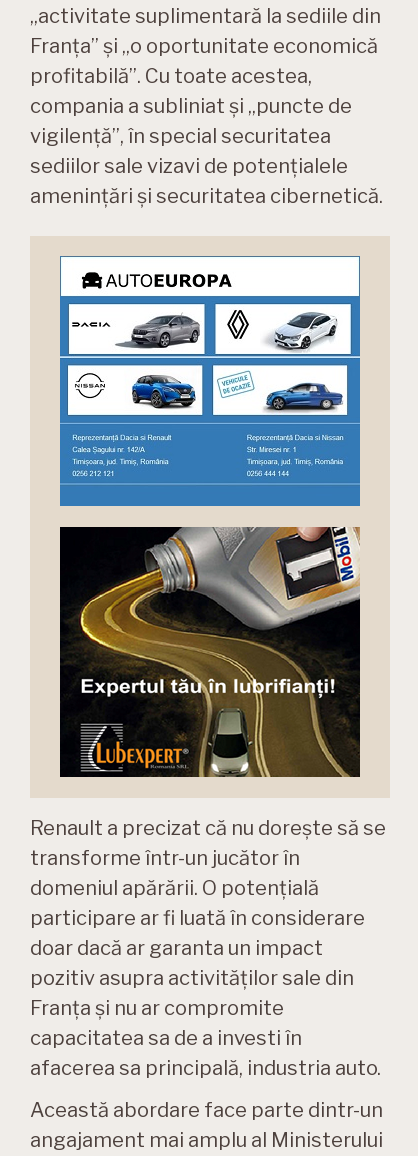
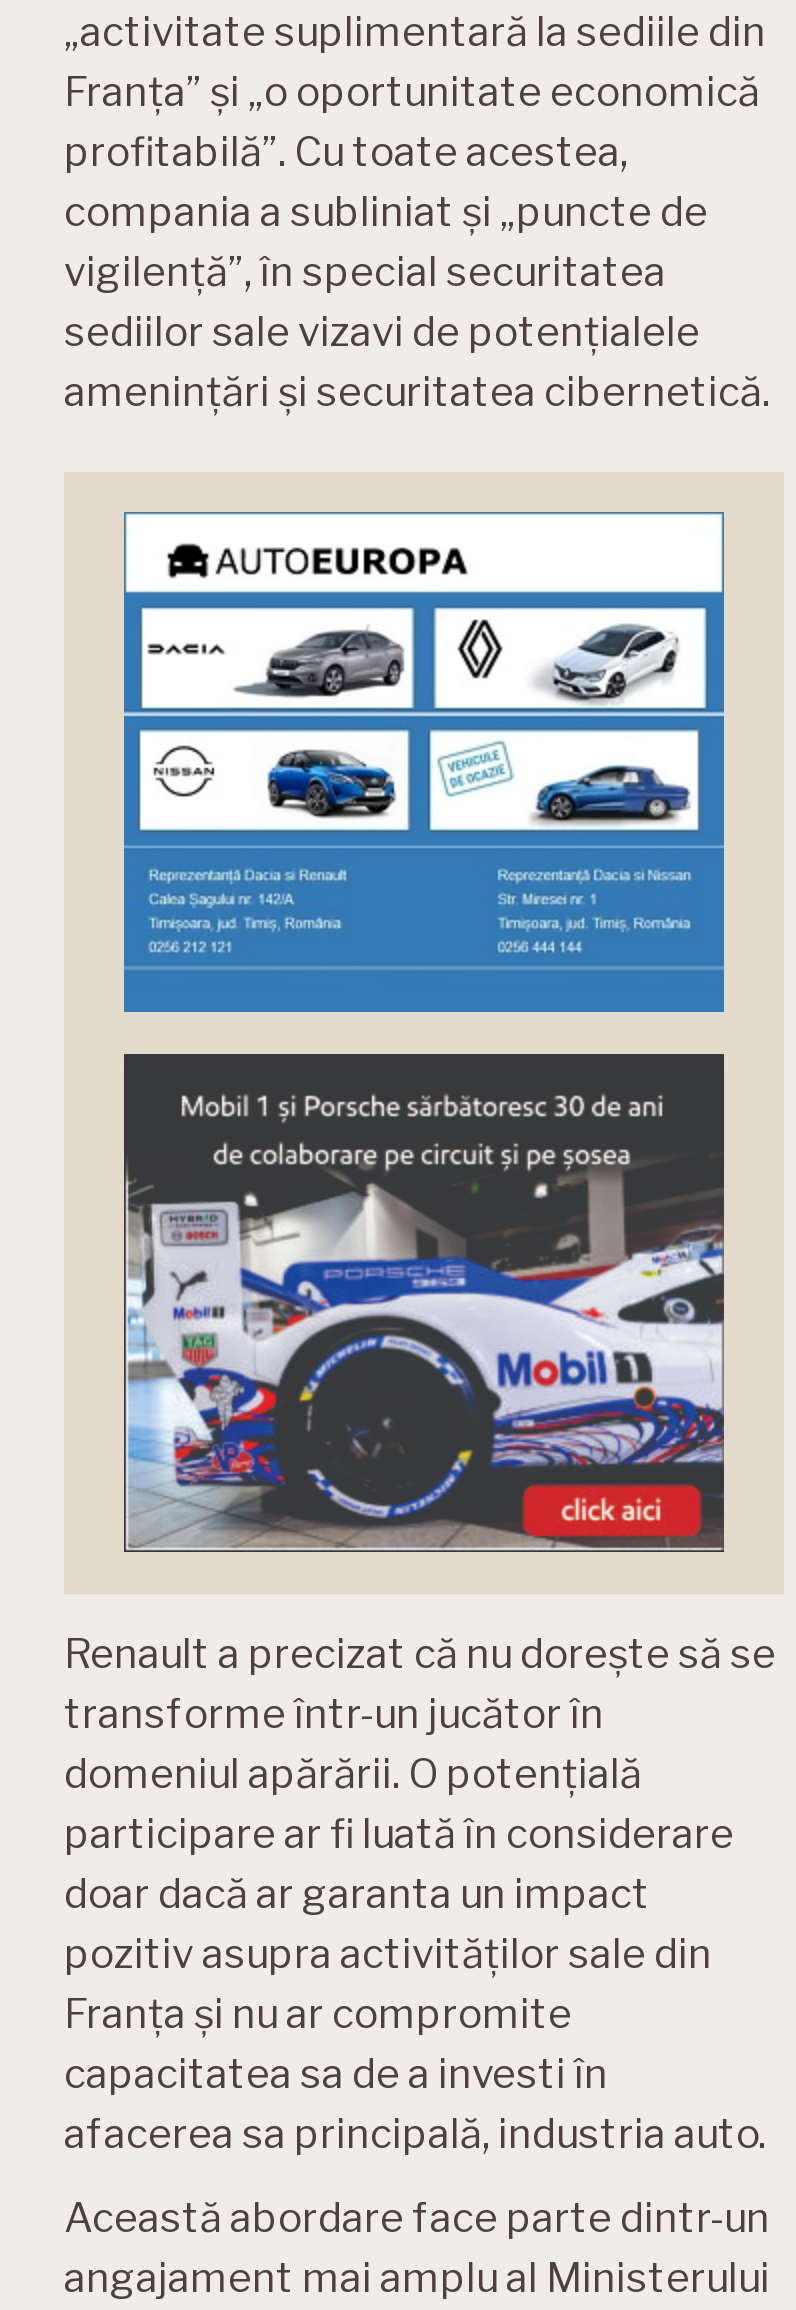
[60,526,361,777] [image] -> [122,1052,726,1554] [image]

